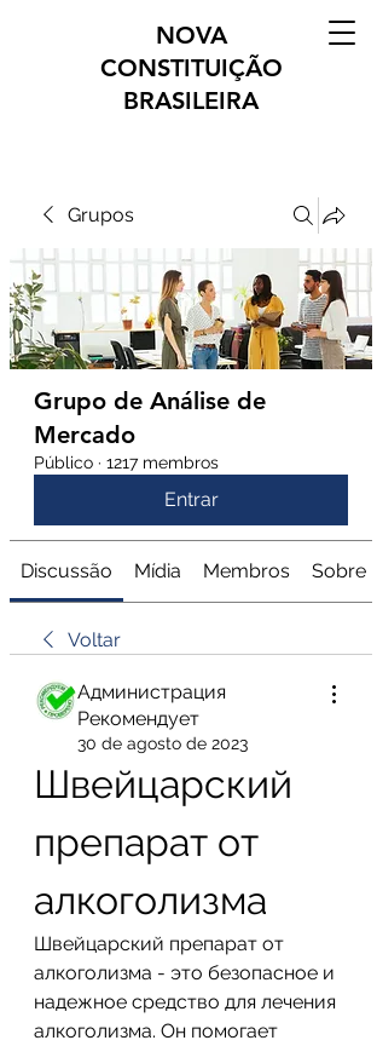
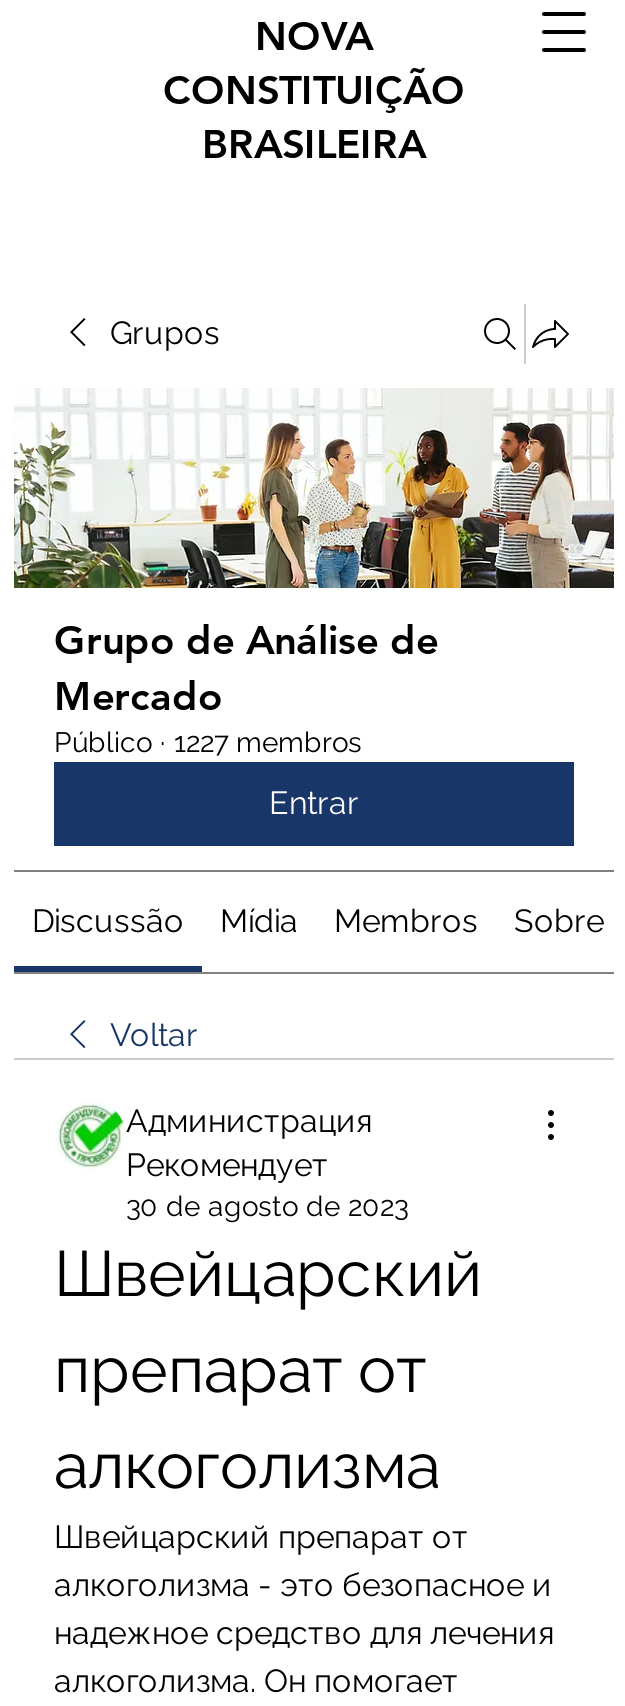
[34,453,219,472] Público · 1217 membros -> [54,726,362,758] Público · 1227 membros

